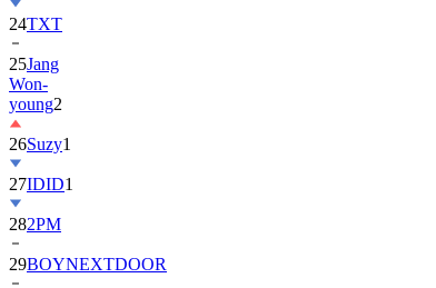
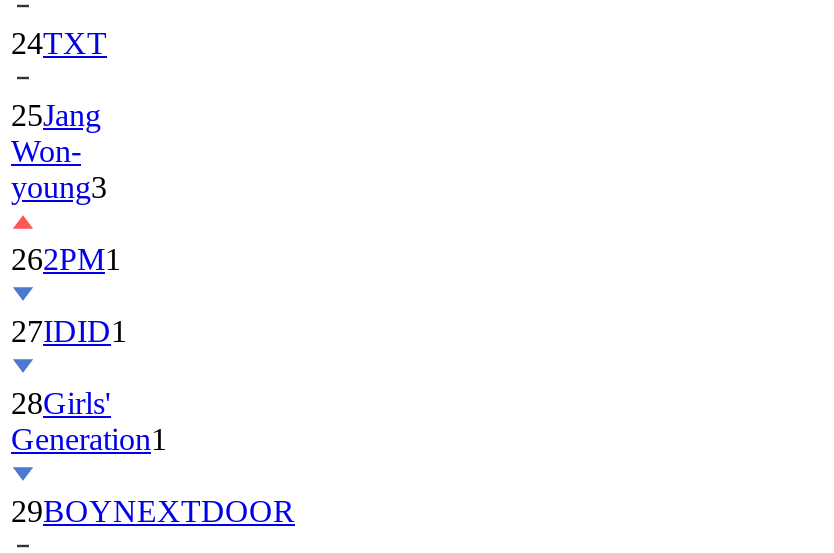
[9,95,62,113] young2 -> [11,170,107,204] young3
[9,135,71,153] 26Suzy1 -> [11,242,121,276] 262PM1
[9,215,61,234] 282PM -> [11,386,167,456] 28Girls' | Generation1

